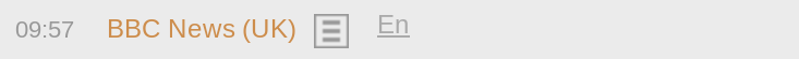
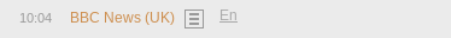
[15,14,296,44] 09:57 BBC News (UK) -> [19,9,175,26] 10:04 BBC News (UK)

